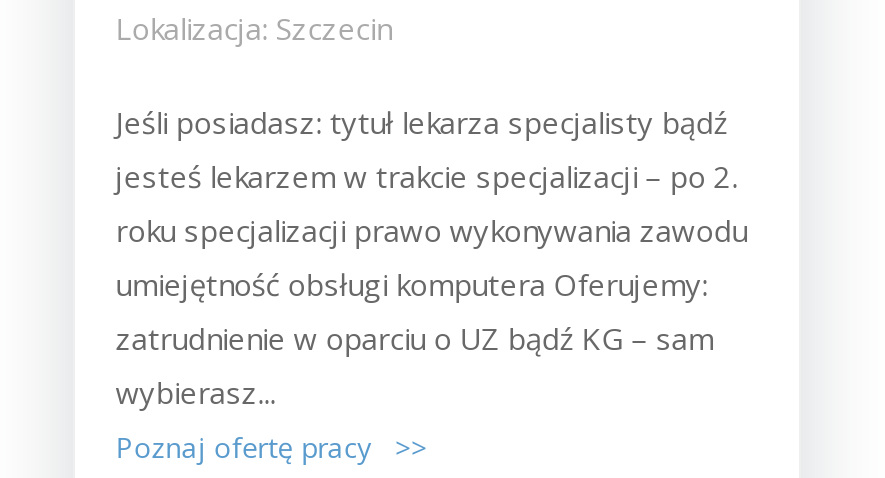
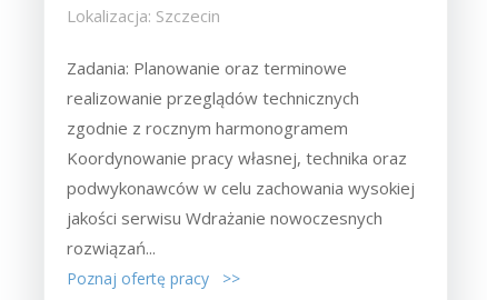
[115,102,747,412] Jeśli posiadasz: tytuł lekarza specjalisty bądź | jesteś lekarzem w trakcie specjalizacji – po 2. | roku specjalizacji prawo wykonywania zawodu | umiejętność obsługi komputera Oferujemy: | zatrudnienie w oparciu o UZ bądź KG – sam | wybierasz... -> [67,57,415,259] Zadania: Planowanie oraz terminowe | realizowanie przeglądów technicznych | zgodnie z rocznym harmonogramem | Koordynowanie pracy własnej, technika oraz | podwykonawców w celu zachowania wysokiej | jakości serwisu Wdrażanie nowoczesnych | rozwiązań...

